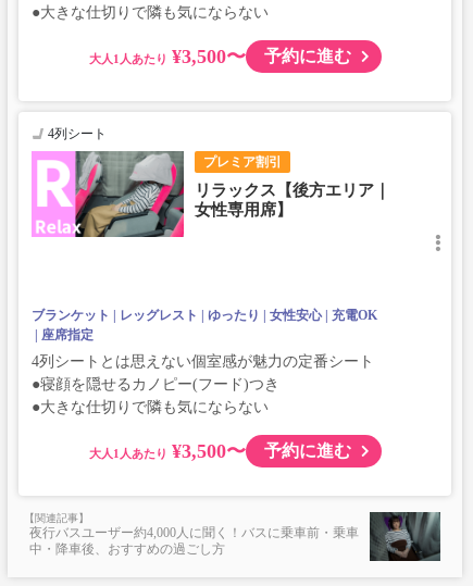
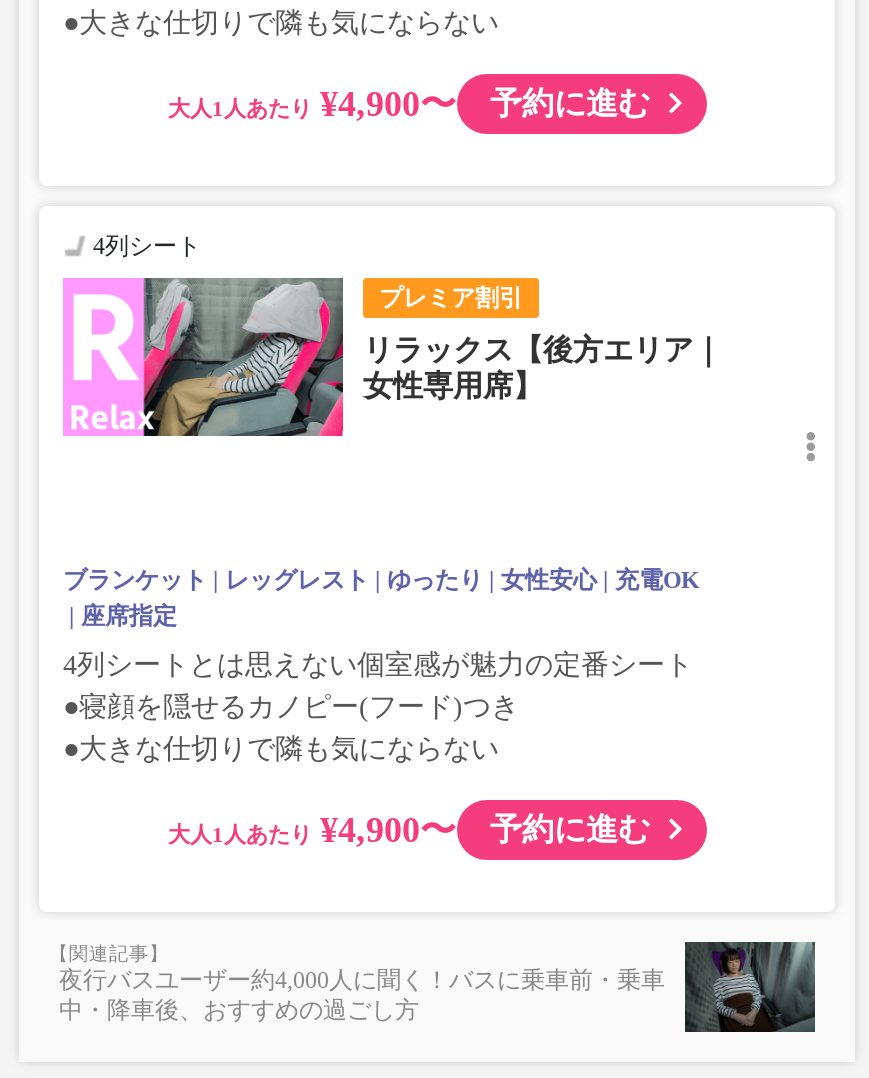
[171,45,351,67] ¥3,500〜 予約に進む -> [320,83,650,123] ¥4,900〜 予約に進む
[171,440,351,462] ¥3,500〜 予約に進む -> [320,809,650,849] ¥4,900〜 予約に進む

